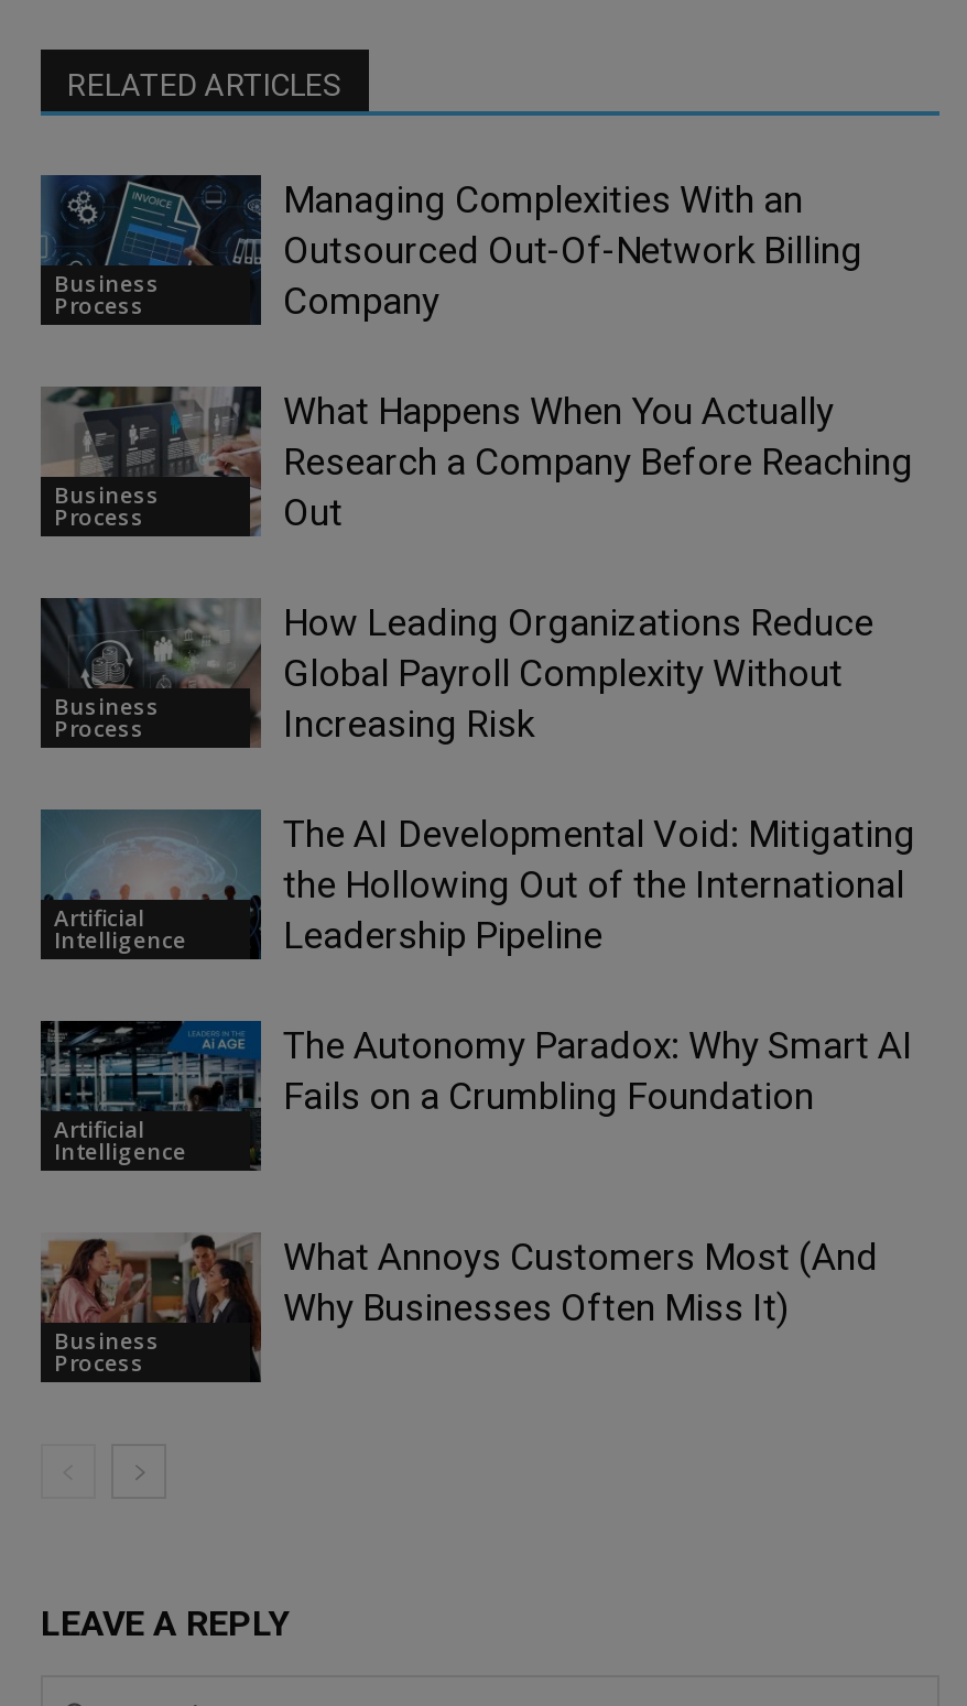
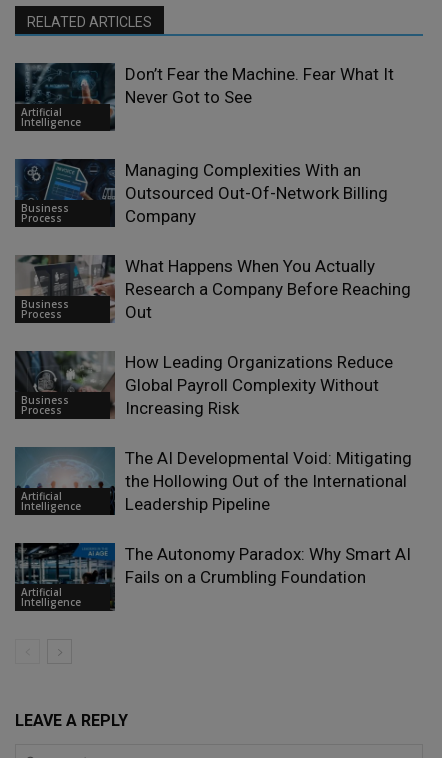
none -> [14,62,116,129] [image] | Artificial | Intelligence
none -> [125,64,394,107] Don’t Fear the Machine. Fear What It | Never Got to See
moved [43,173,915,1167] -> [16,158,412,609]: [image] | Business | Process | ... | The Autonomy Paradox: Why Smart AI | Fails on a Crumbling Foundation
[41,1232,252,1379] [image] | Business | Process -> none
[283,1234,878,1328] What Annoys Customers Most (And | Why Businesses Often Miss It) -> none

